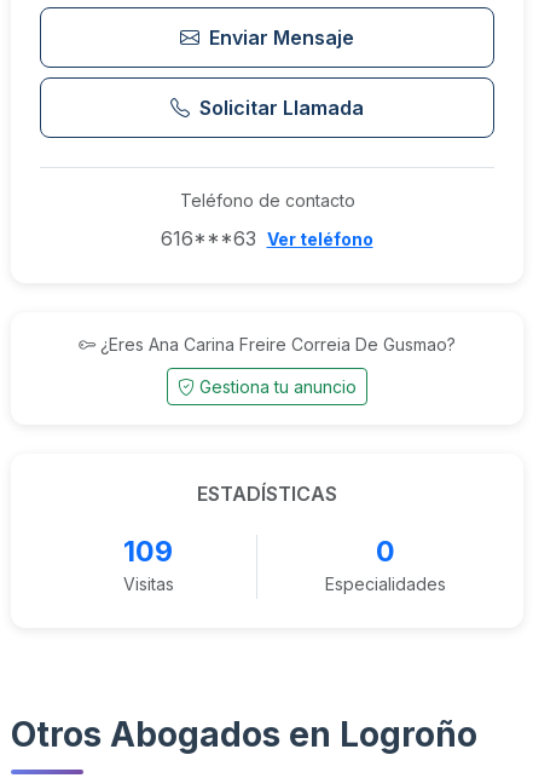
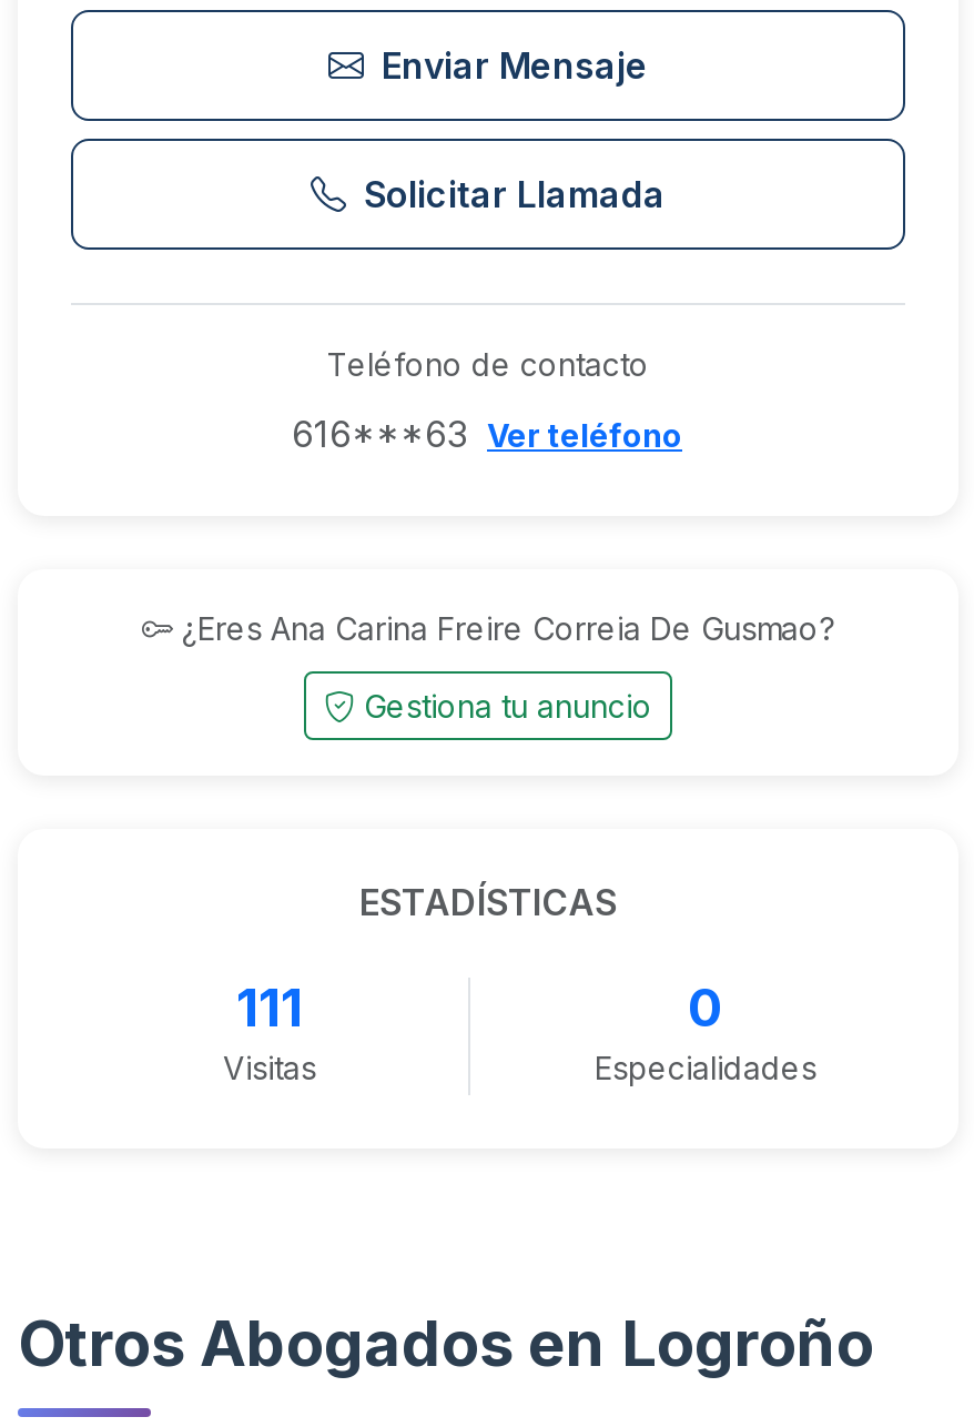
[123,534,173,569] 109 -> [236,975,303,1040] 111

